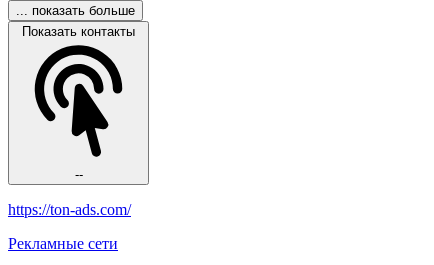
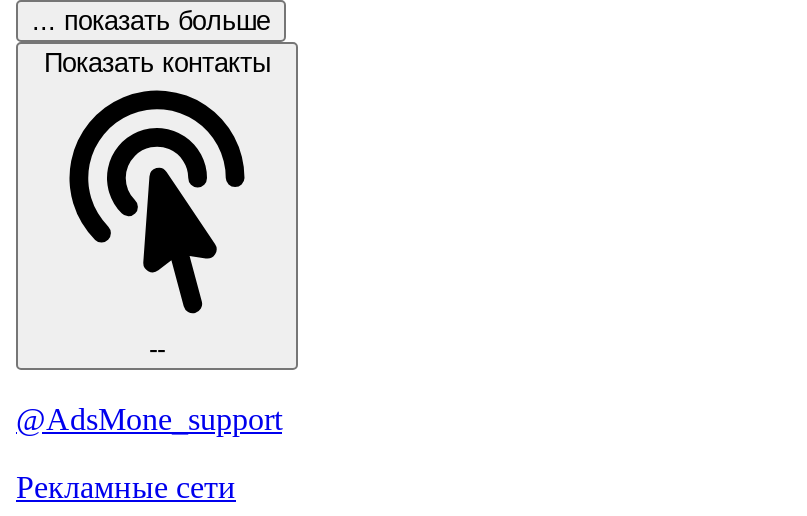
[8,201,131,218] https://ton-ads.com/ -> [16,401,282,435] @AdsMone_support

